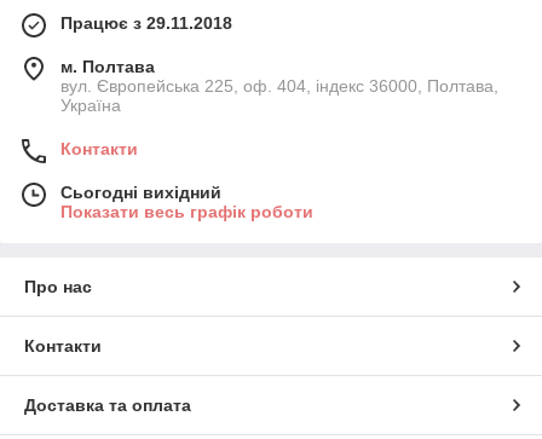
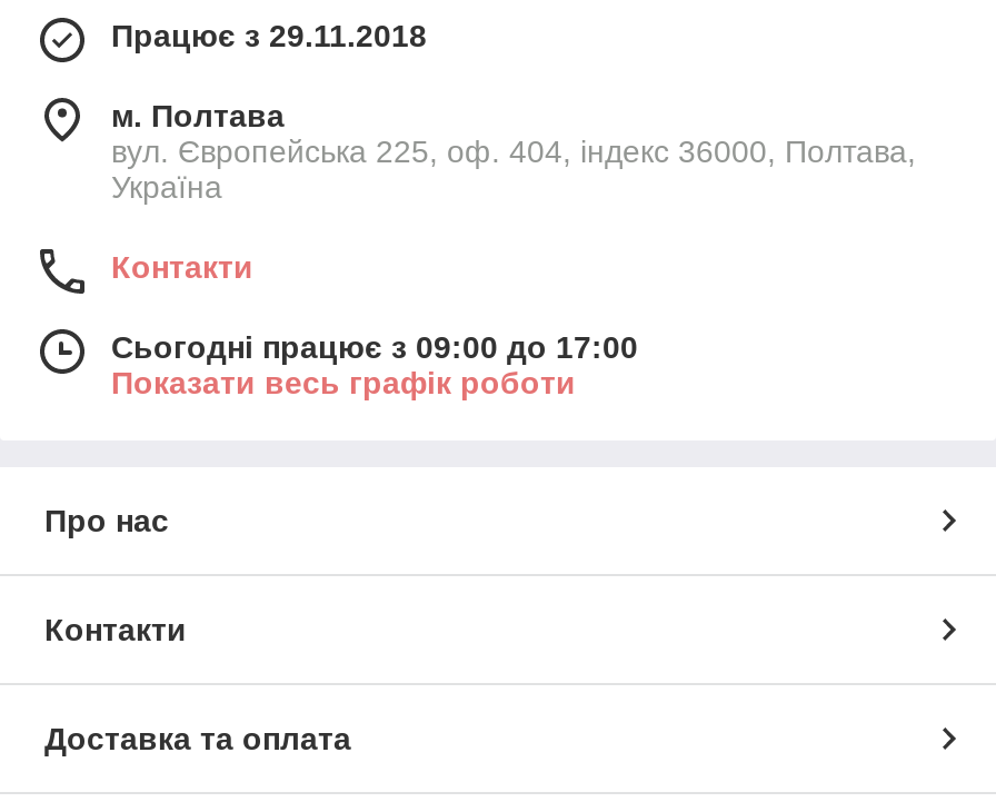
[60,182,221,202] Сьогодні вихідний -> [111,329,638,364] Сьогодні працює з 09:00 до 17:00

